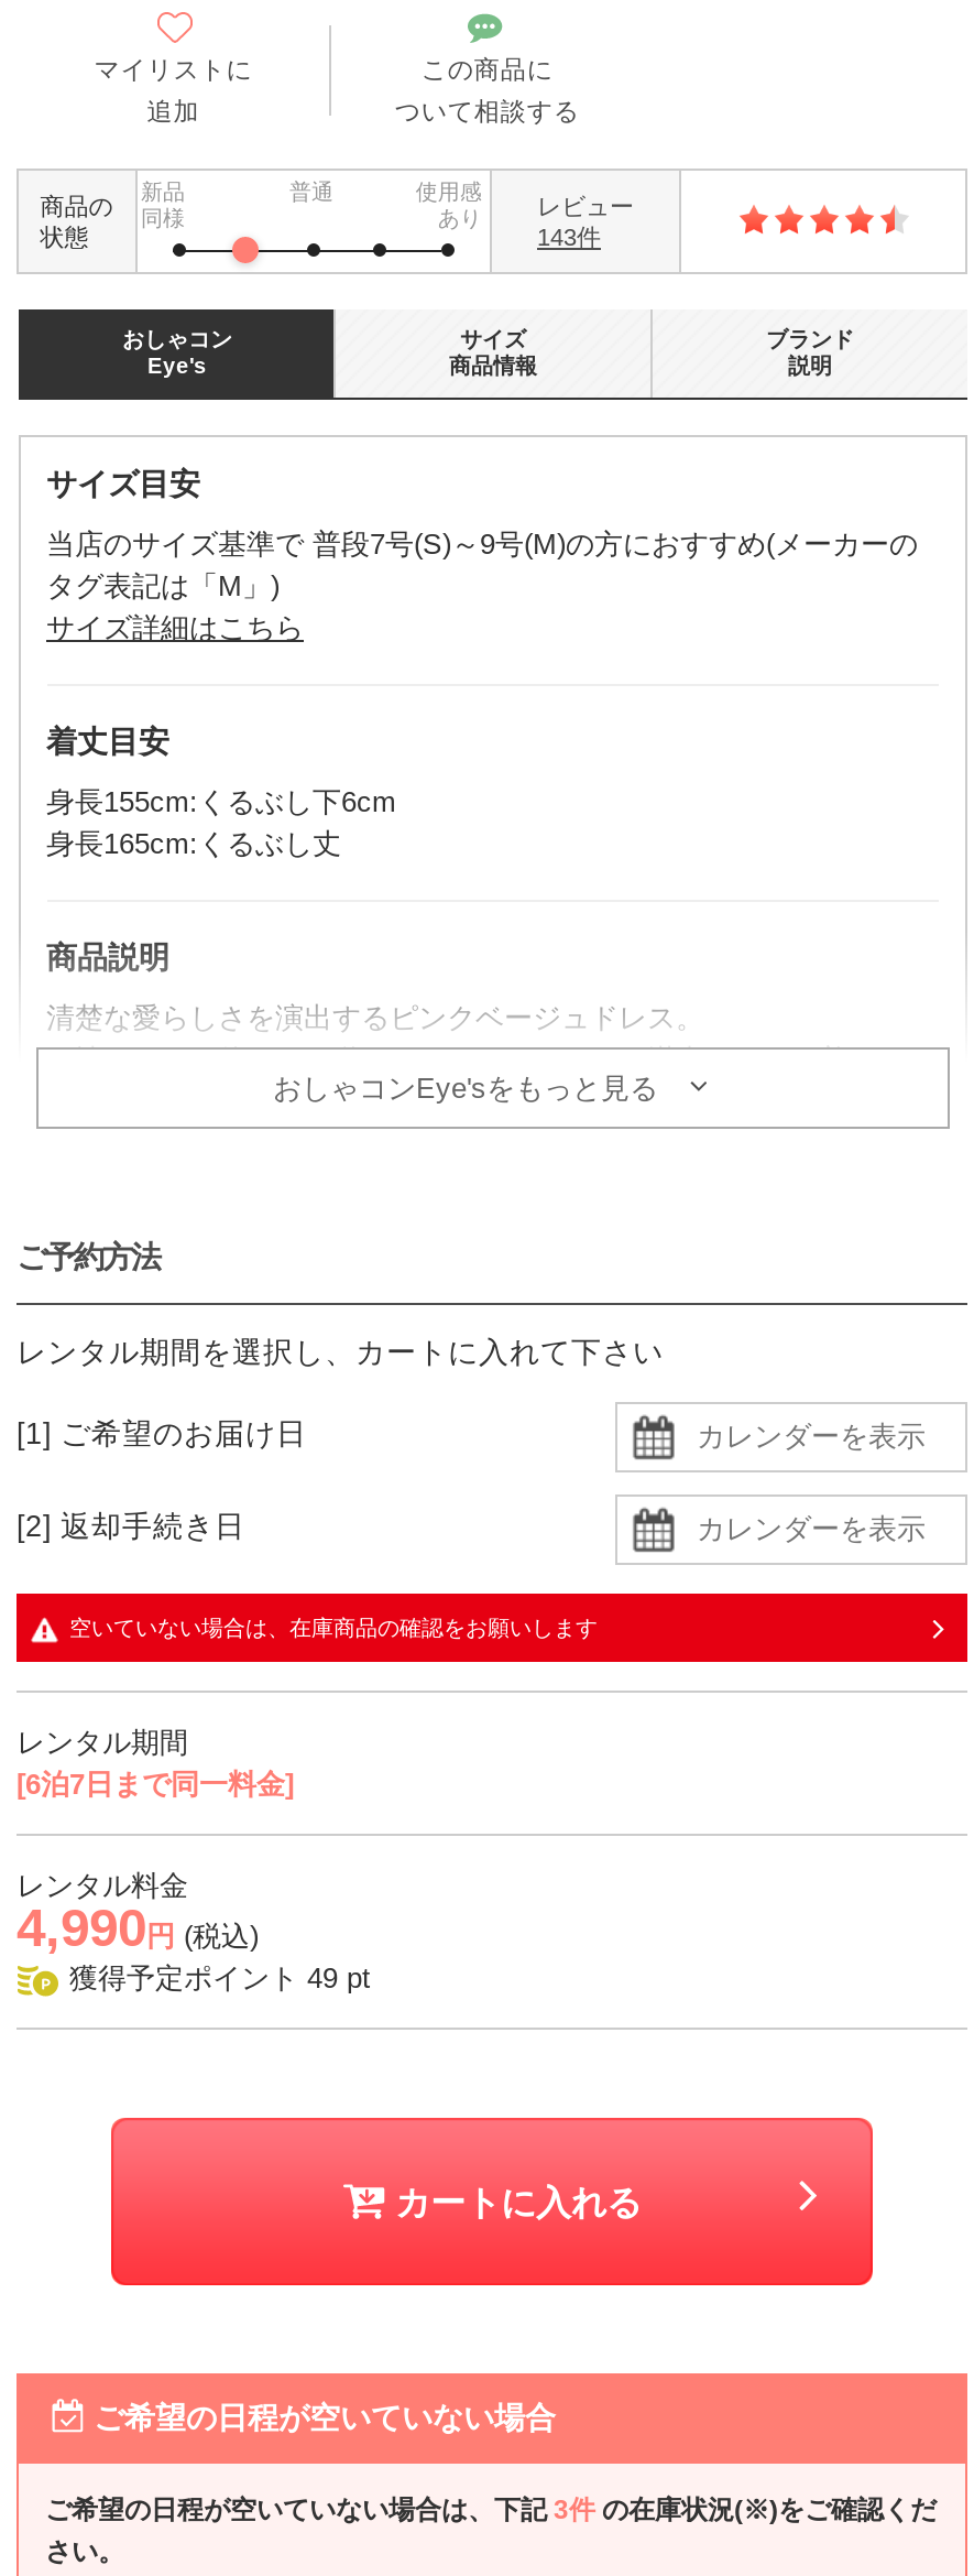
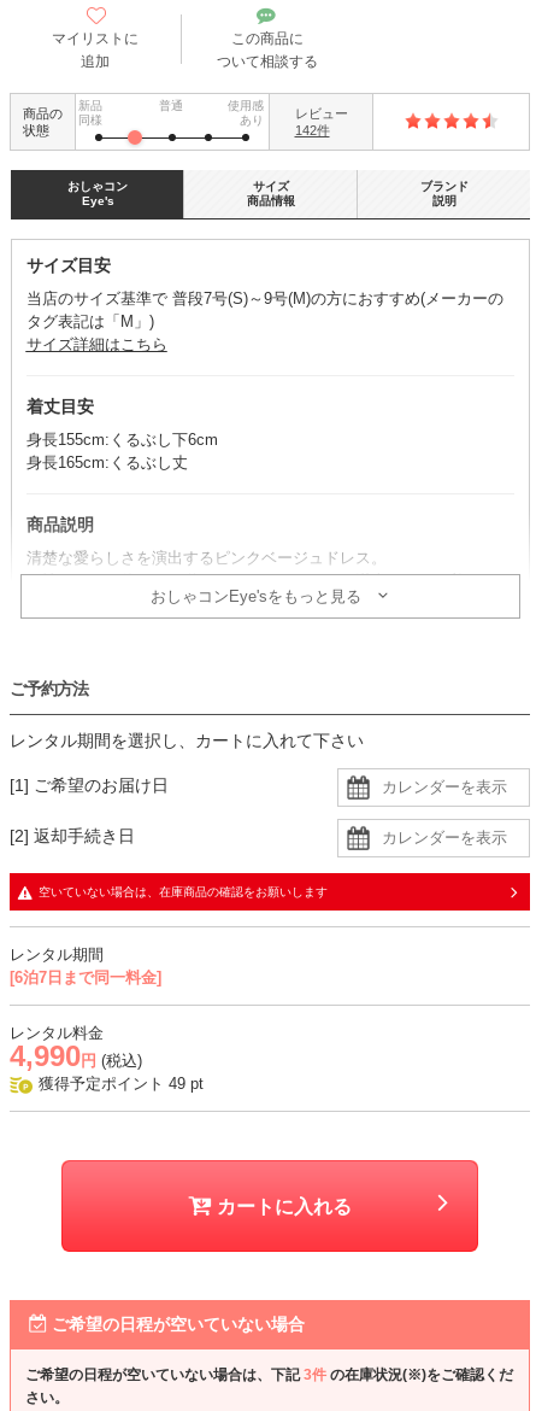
[537,224,601,250] 143件 -> [294,123,329,138] 142件

